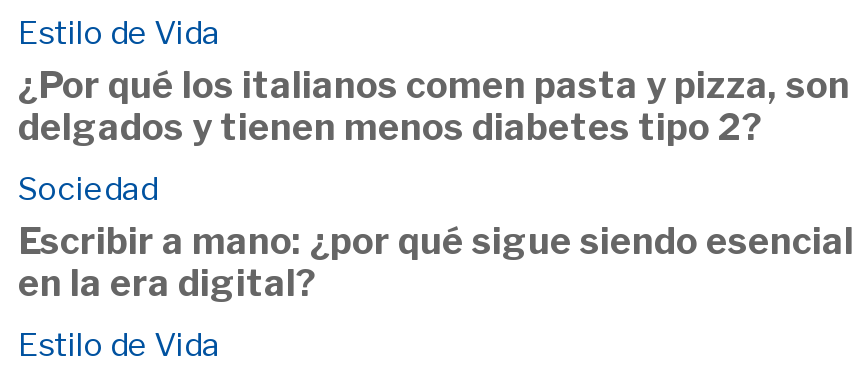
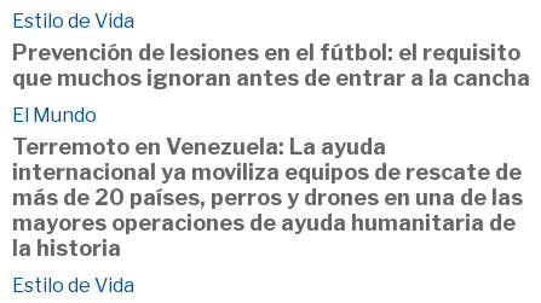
[18,64,850,148] ¿Por qué los italianos comen pasta y pizza, son | delgados y tienen menos diabetes tipo 2? -> [12,40,530,91] Prevención de lesiones en el fútbol: el requisito | que muchos ignoran antes de entrar a la cancha
[18,170,854,304] Sociedad | Escribir a mano: ¿por qué sigue siendo esencial | en la era digital? -> [12,104,523,261] El Mundo | Terremoto en Venezuela: La ayuda | internacional ya moviliza equipos de rescate de | más de 20 países, perros y drones en una de las | mayores operaciones de ayuda humanitaria de | la historia

